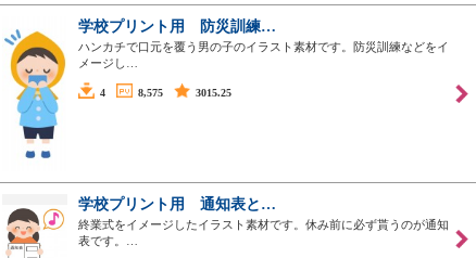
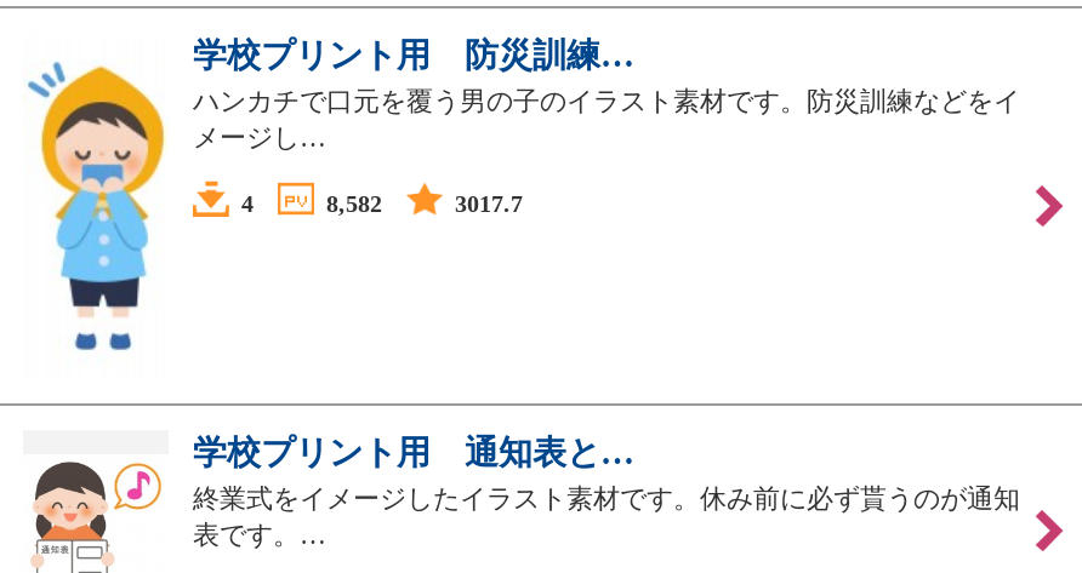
[138,87,163,99] 8,575 -> [326,191,382,217] 8,582
[196,87,231,99] 3015.25 -> [455,191,523,217] 3017.7

